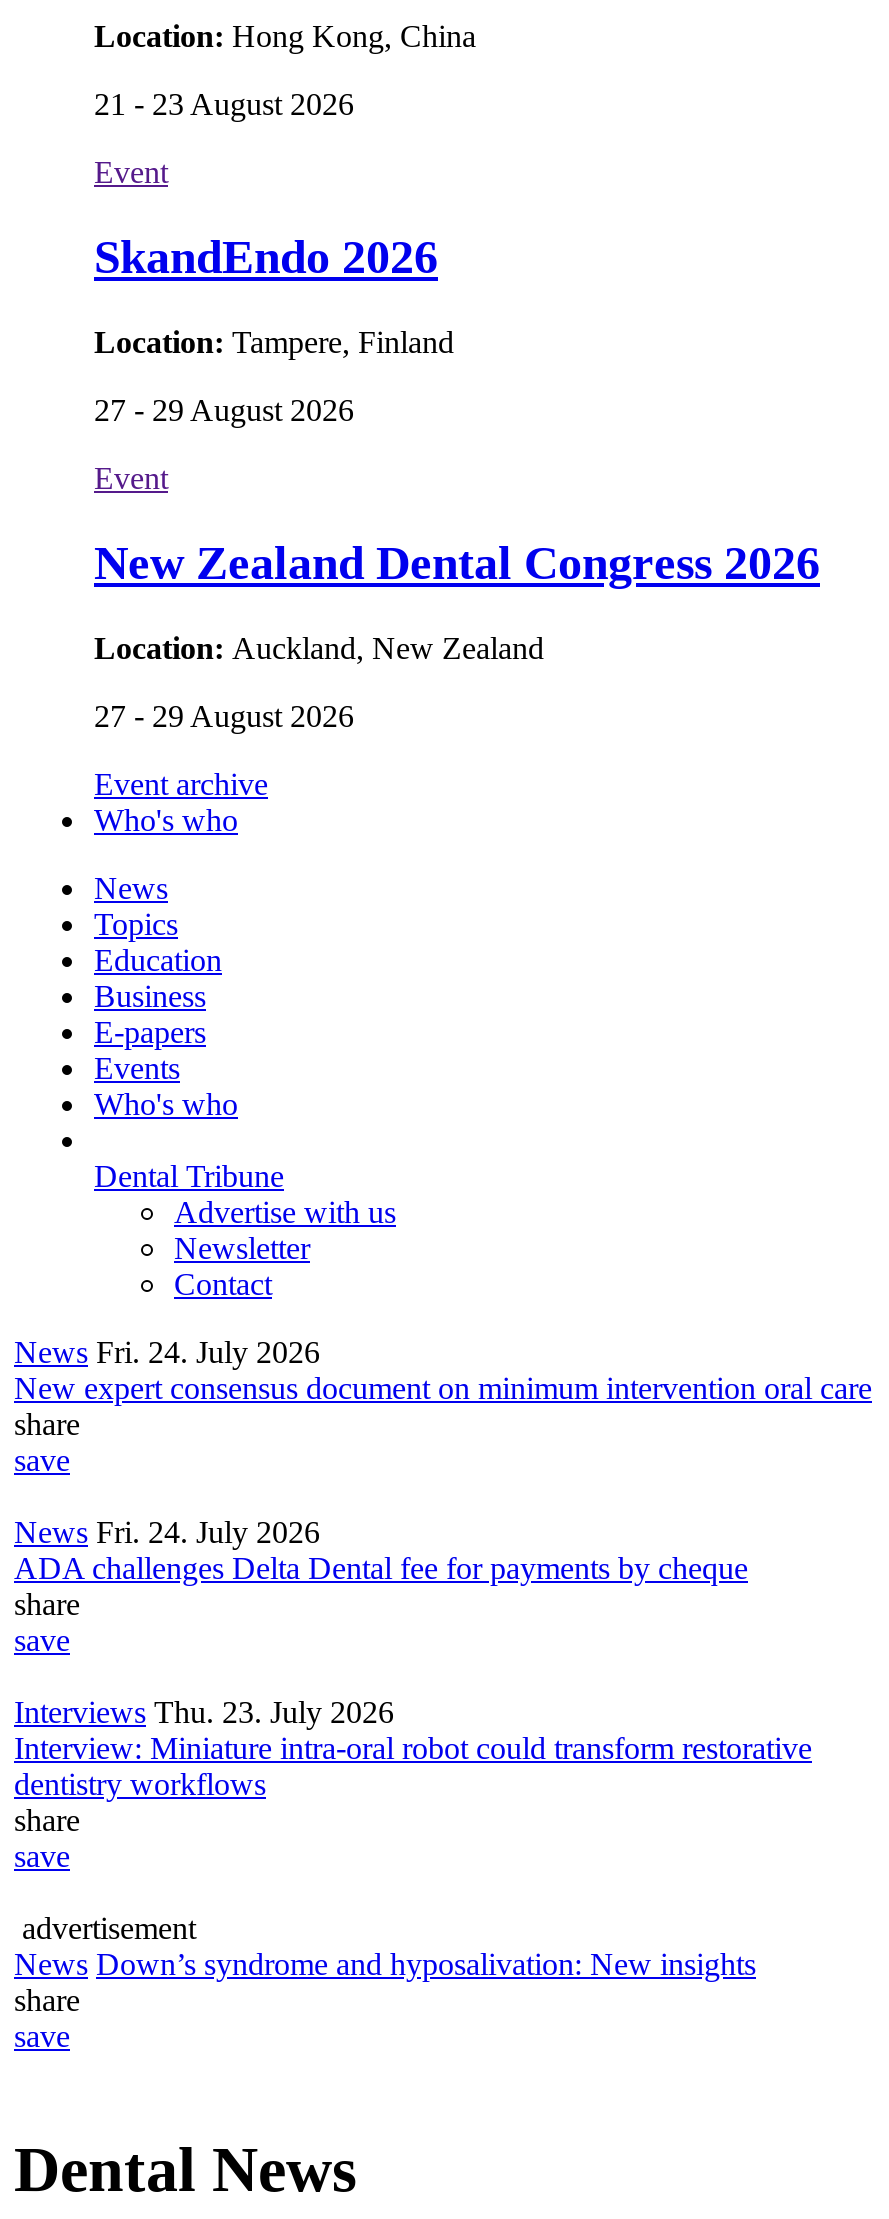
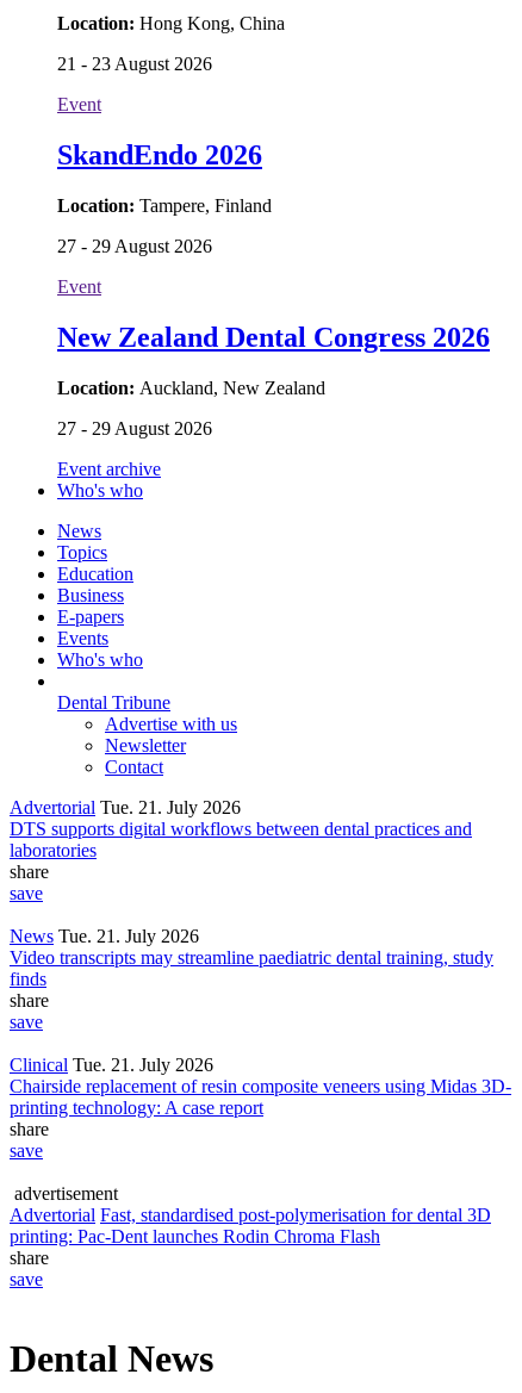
[14,1334,872,1404] News Fri. 24. July 2026 | New expert consensus document on minimum intervention oral care -> [10,797,472,860] Advertorial Tue. 21. July 2026 | DTS supports digital workflows between dental practices and | laboratories
[14,1514,748,1584] News Fri. 24. July 2026 | ADA challenges Delta Dental fee for payments by cheque -> [10,925,493,988] News Tue. 21. July 2026 | Video transcripts may streamline paediatric dental training, study | finds
[14,1694,812,1800] Interviews Thu. 23. July 2026 | Interview: Miniature intra-oral robot could transform restorative | dentistry workflows -> [10,1054,511,1117] Clinical Tue. 21. July 2026 | Chairside replacement of resin composite veneers using Midas 3D- | printing technology: A case report
[14,1946,756,1980] News Down’s syndrome and hyposalivation: New insights -> [10,1204,491,1246] Advertorial Fast, standardised post-polymerisation for dental 3D | printing: Pac-Dent launches Rodin Chroma Flash

